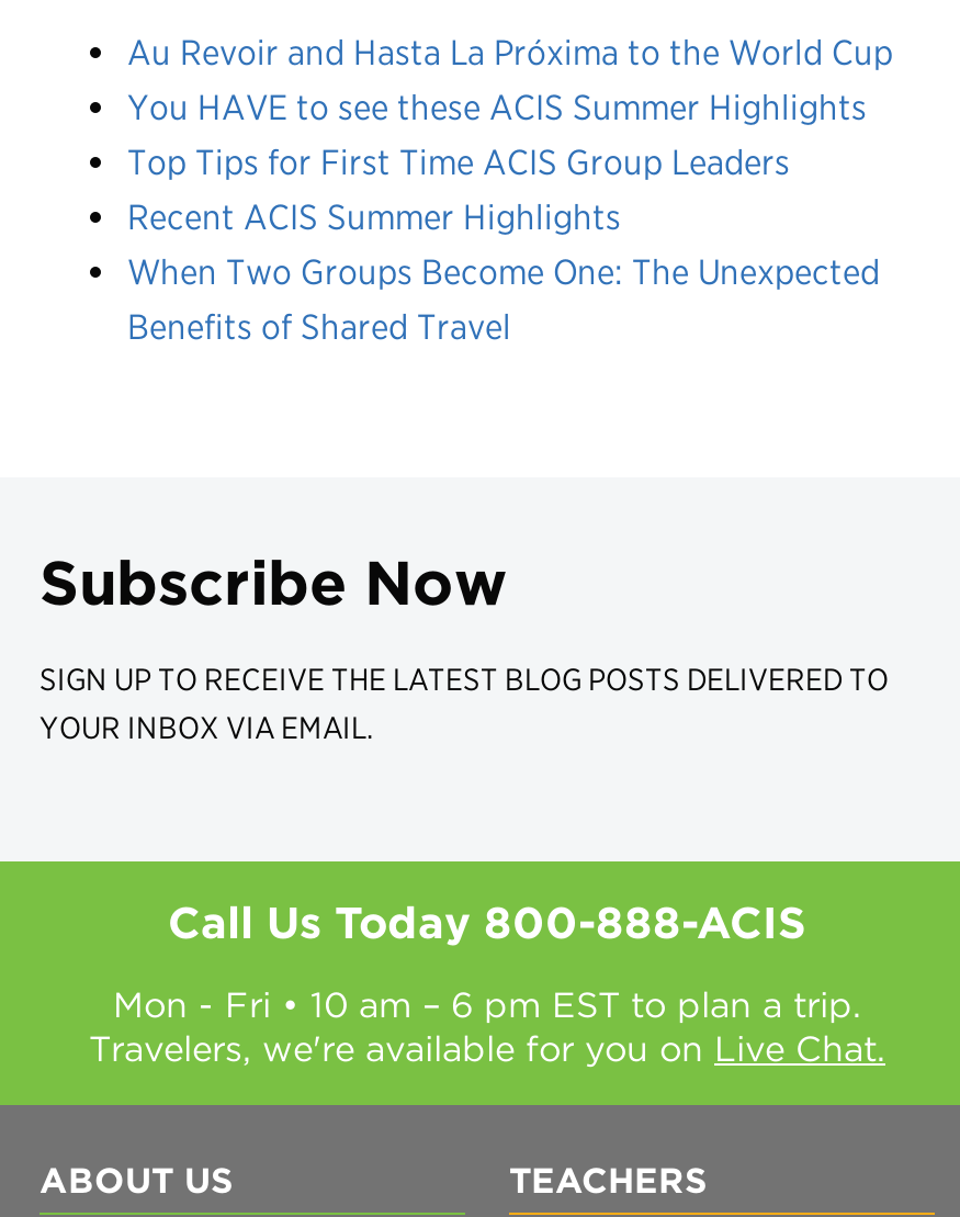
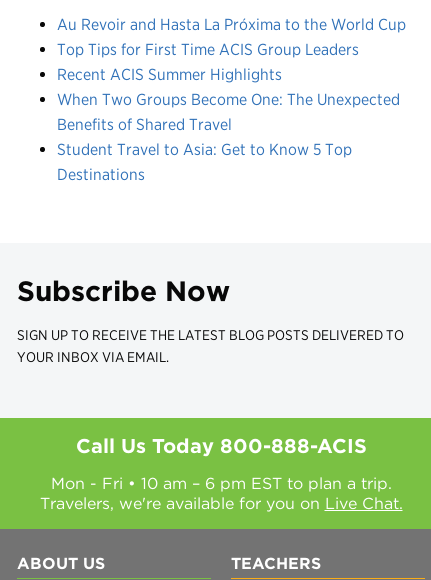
[127,87,867,129] You HAVE to see these ACIS Summer Highlights -> none
moved [127,142,880,348] -> [57,40,400,134]: Top Tips for First Time ACIS Group Leaders | Recent ACIS Summer Highlights | When Two Groups Become One: The Unexpected | Benefits of Shared Travel
none -> [57,140,352,184] Student Travel to Asia: Get to Know 5 Top | Destinations

